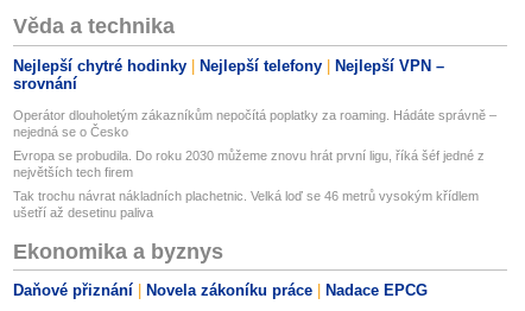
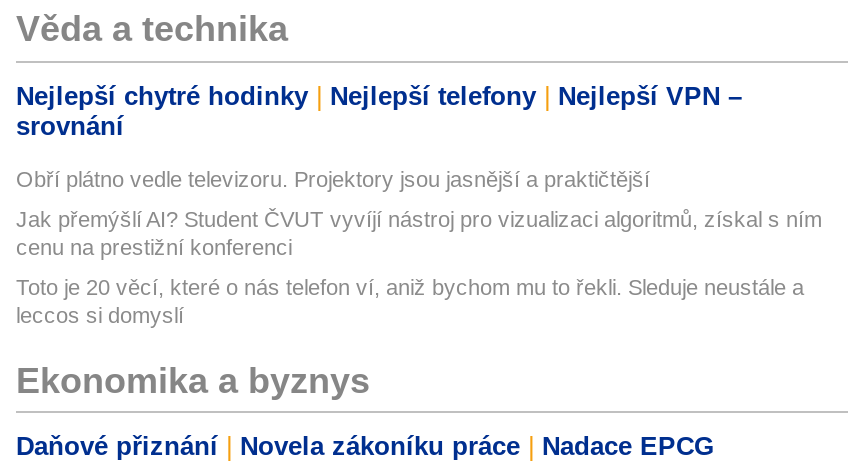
[13,108,496,139] Operátor dlouholetým zákazníkům nepočítá poplatky za roaming. Hádáte správně – | nejedná se o Česko -> [16,167,650,191] Obří plátno vedle televizoru. Projektory jsou jasnější a praktičtější
[13,148,485,179] Evropa se probudila. Do roku 2030 můžeme znovu hrát první ligu, říká šéf jedné z | největších tech firem -> [16,207,822,259] Jak přemýšlí AI? Student ČVUT vyvíjí nástroj pro vizualizaci algoritmů, získal s ním | cenu na prestižní konferenci
[13,188,479,219] Tak trochu návrat nákladních plachetnic. Velká loď se 46 metrů vysokým křídlem | ušetří až desetinu paliva -> [16,275,804,327] Toto je 20 věcí, které o nás telefon ví, aniž bychom mu to řekli. Sleduje neustále a | leccos si domyslí

